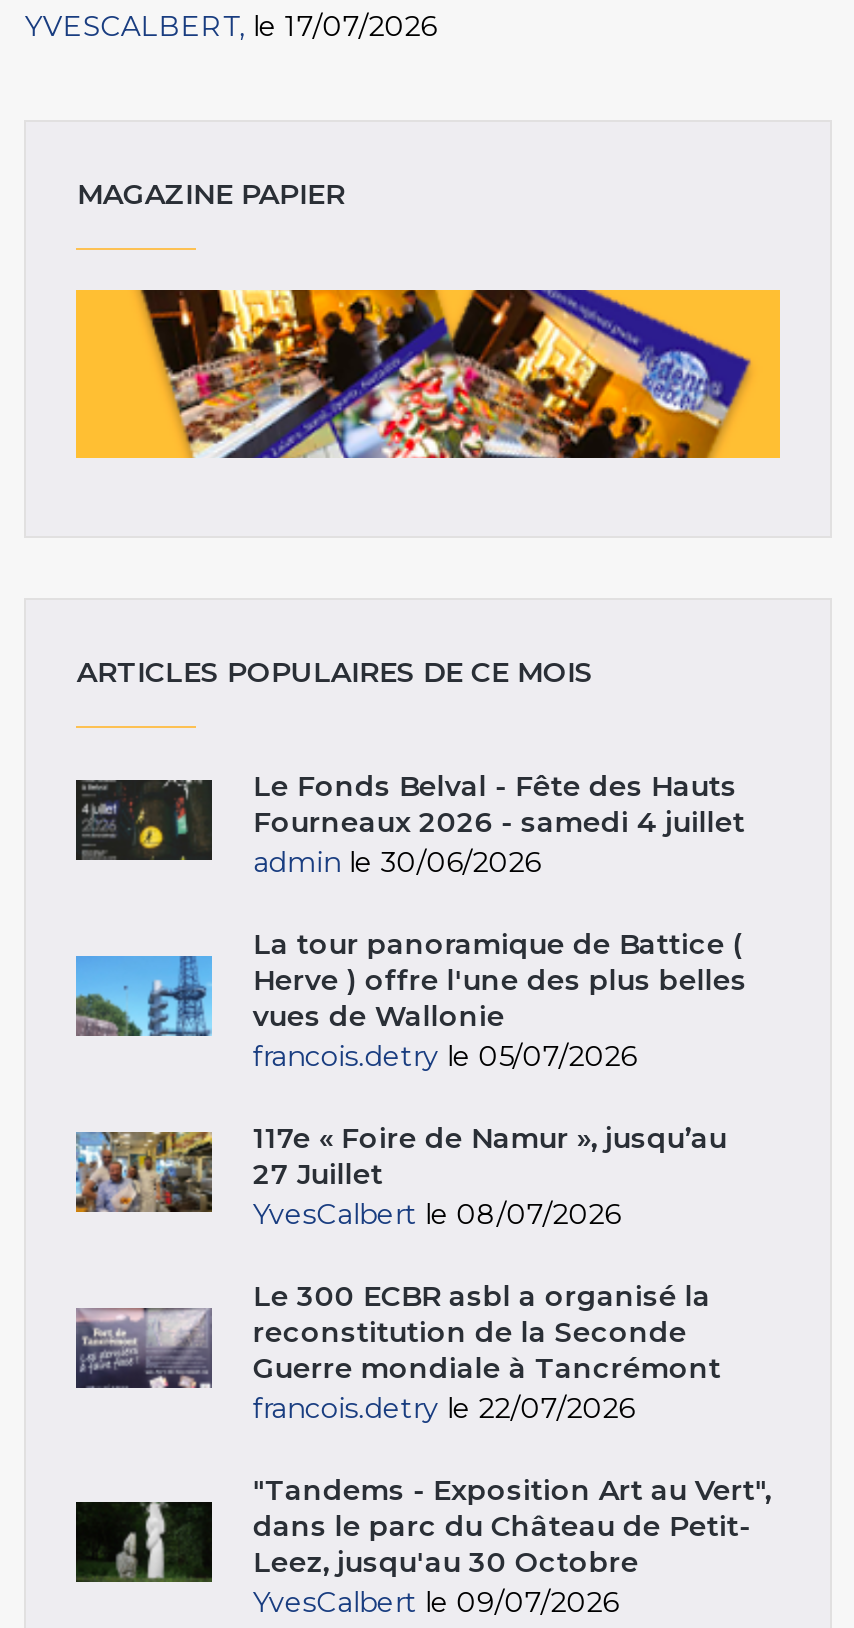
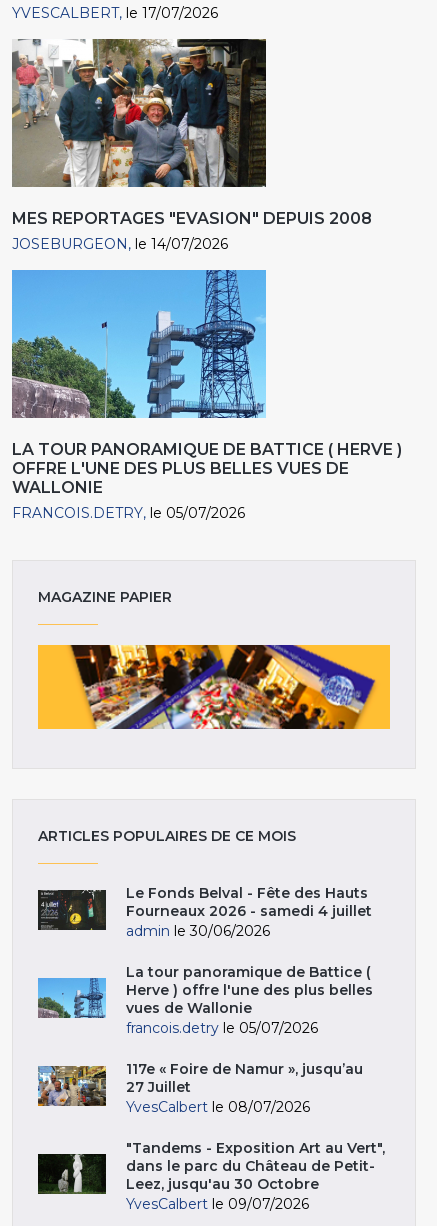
none -> [11,38,372,253] [image] | MES REPORTAGES "EVASION" DEPUIS 2008 | JOSEBURGEON le 14/07/2026
none -> [11,269,402,522] [image] | LA TOUR PANORAMIQUE DE BATTICE ( HERVE ) | OFFRE L'UNE DES PLUS BELLES VUES DE | WALLONIE | FRANCOIS.DETRY le 05/07/2026
moved [77,175,754,1231] -> [38,588,377,1116]: [image] | MAGAZINE PAPIER | ARTICLES POPULAIRES DE CE MOIS | ... | 27 Juillet | YvesCalbert le 08/07/2026
[76,1277,721,1425] [image] | Le 300 ECBR asbl a organisé la | reconstitution de la Seconde | Guerre mondiale à Tancrémont | francois.detry le 22/07/2026 -> none

